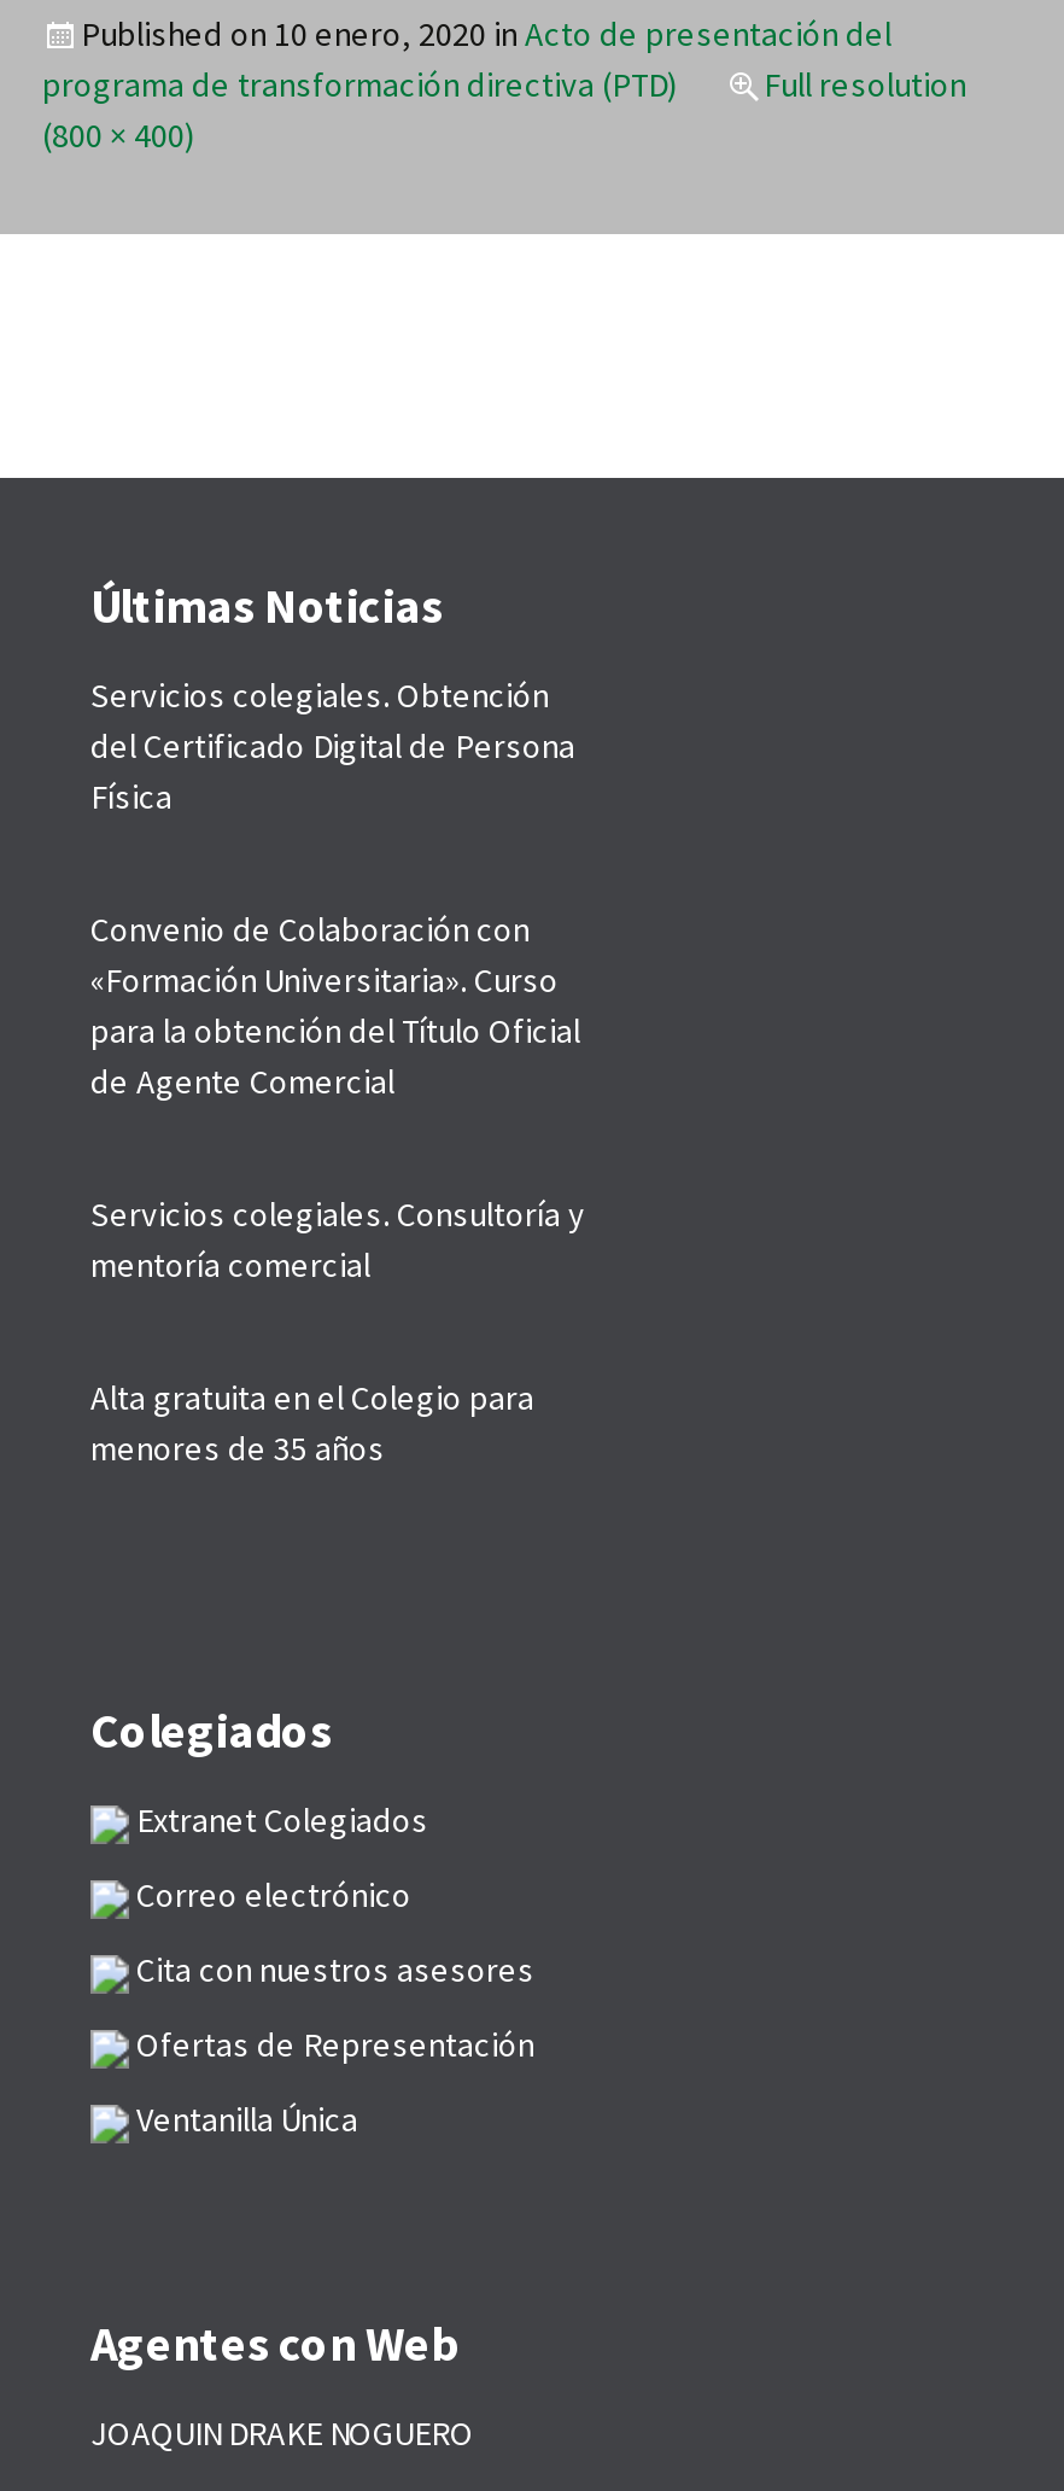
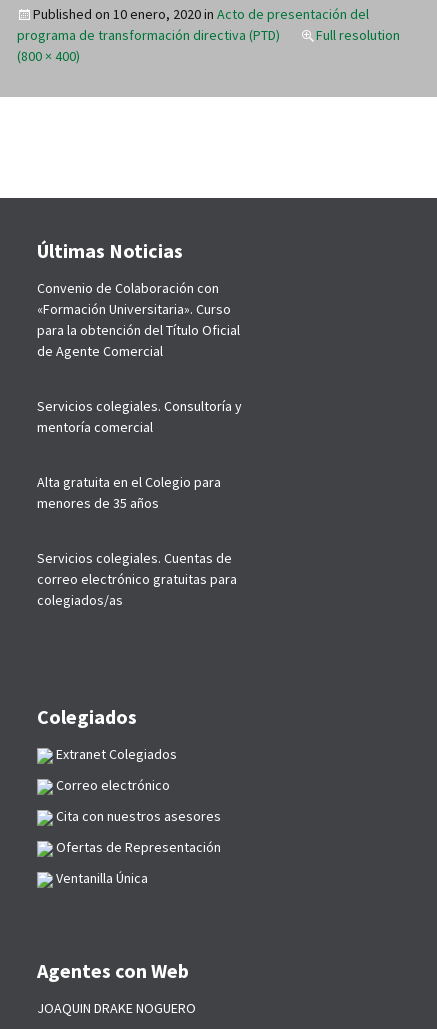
[90,673,575,818] Servicios colegiales. Obtención | del Certificado Digital de Persona | Física -> none
moved [90,908,585,1470] -> [37,279,242,512]: Convenio de Colaboración con | «Formación Universitaria». Curso | para la obtención del Título Oficial | de Agente Comercial | Servicios colegiales. Consultoría y | mentoría comercial | Alta gratuita en el Colegio para | menores de 35 años
none -> [37,549,237,609] Servicios colegiales. Cuentas de | correo electrónico gratuitas para | colegiados/as

